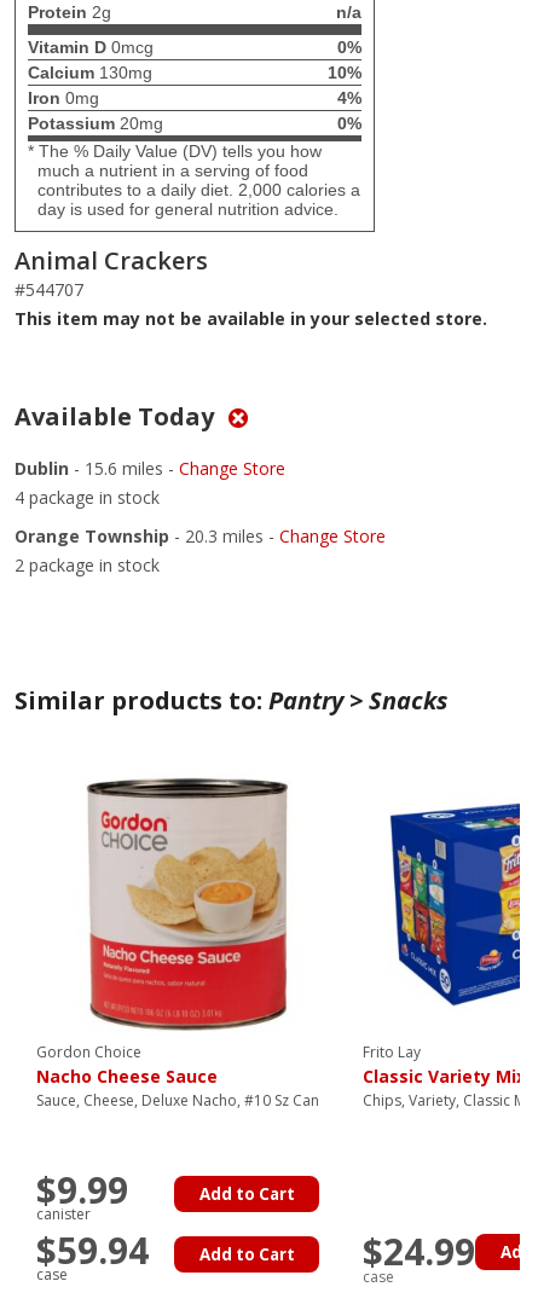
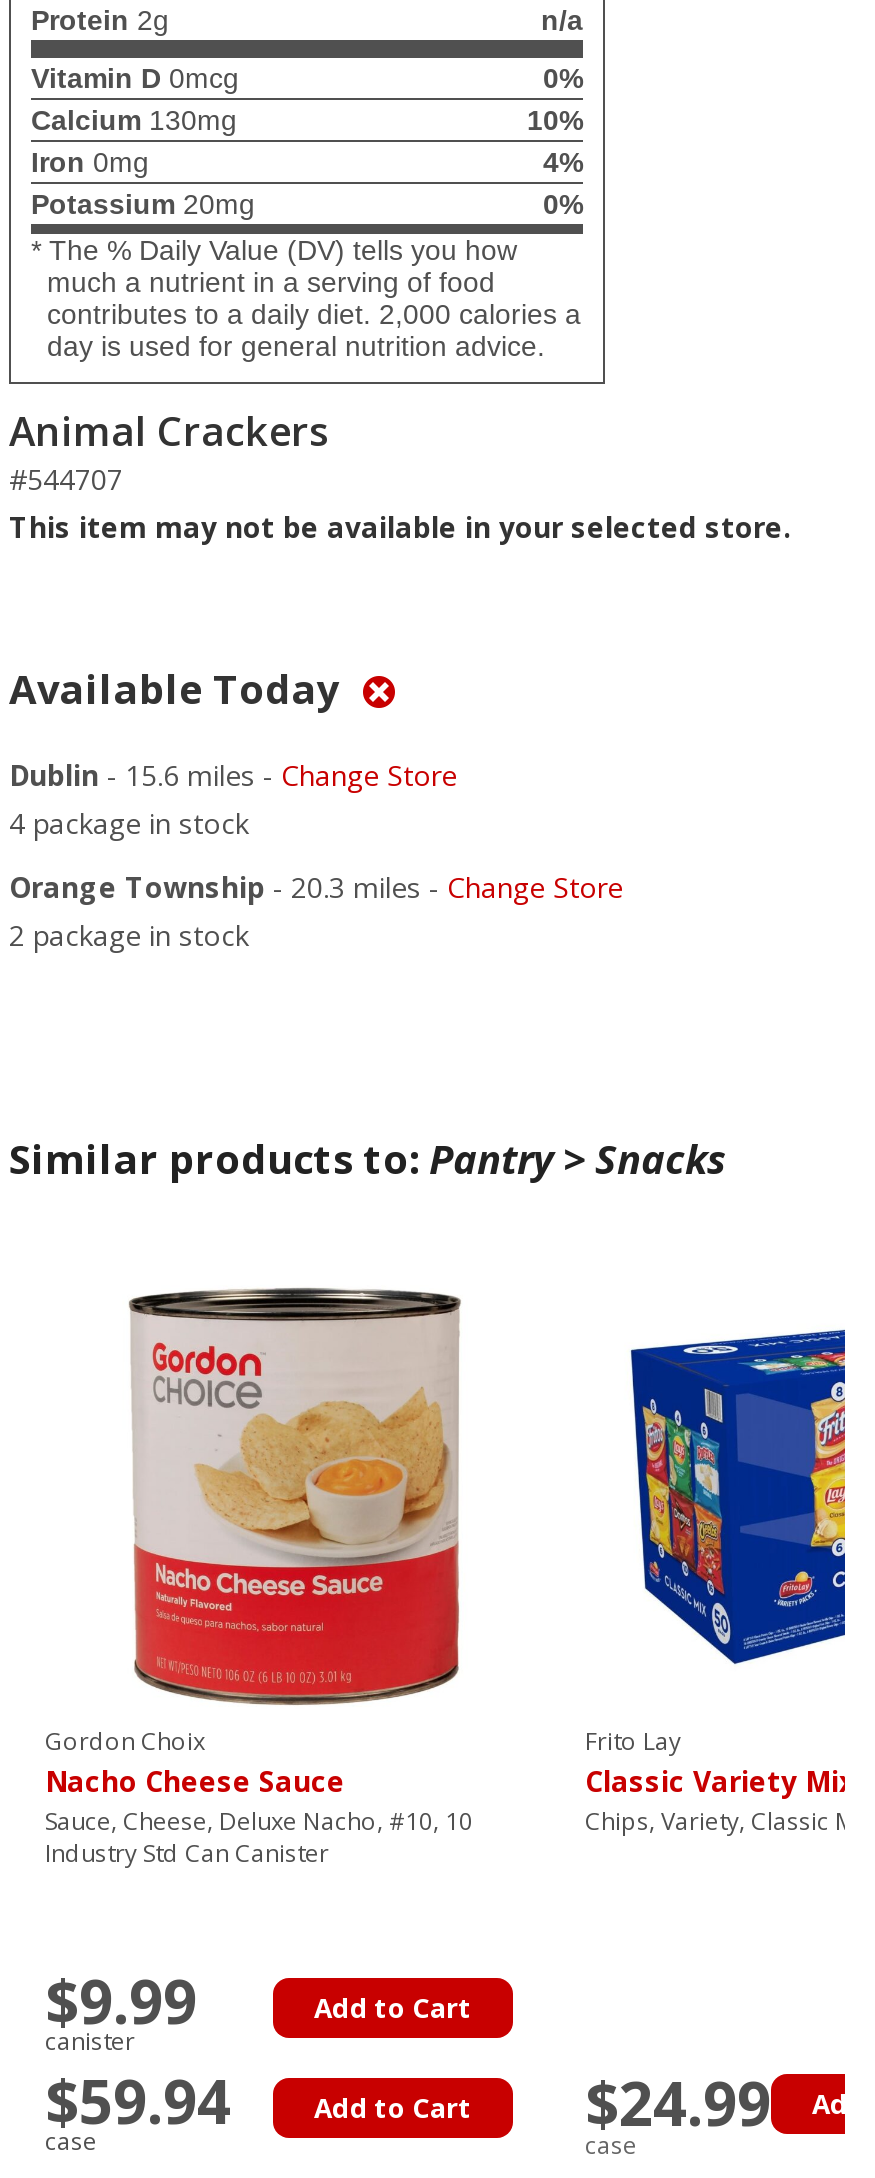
[36,1042,141,1063] Gordon Choice -> [45,1725,205,1759] Gordon Choix
[36,1090,319,1111] Sauce, Cheese, Deluxe Nacho, #10 Sz Can -> [45,1805,473,1871] Sauce, Cheese, Deluxe Nacho, #10, 10 | Industry Std Can Canister

